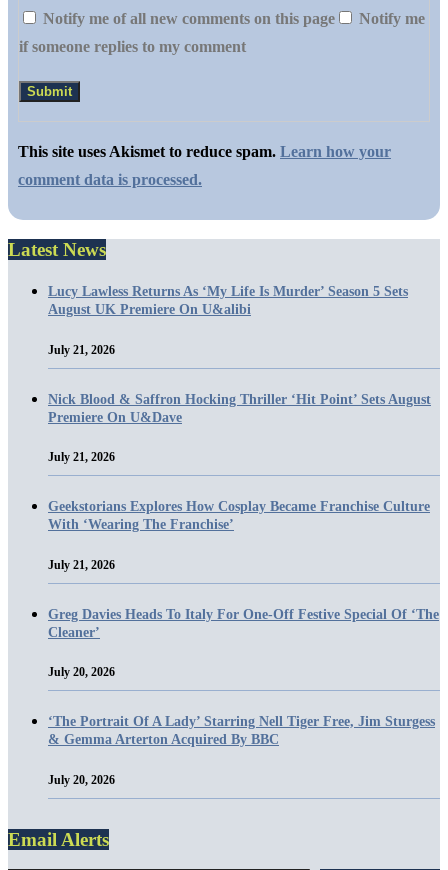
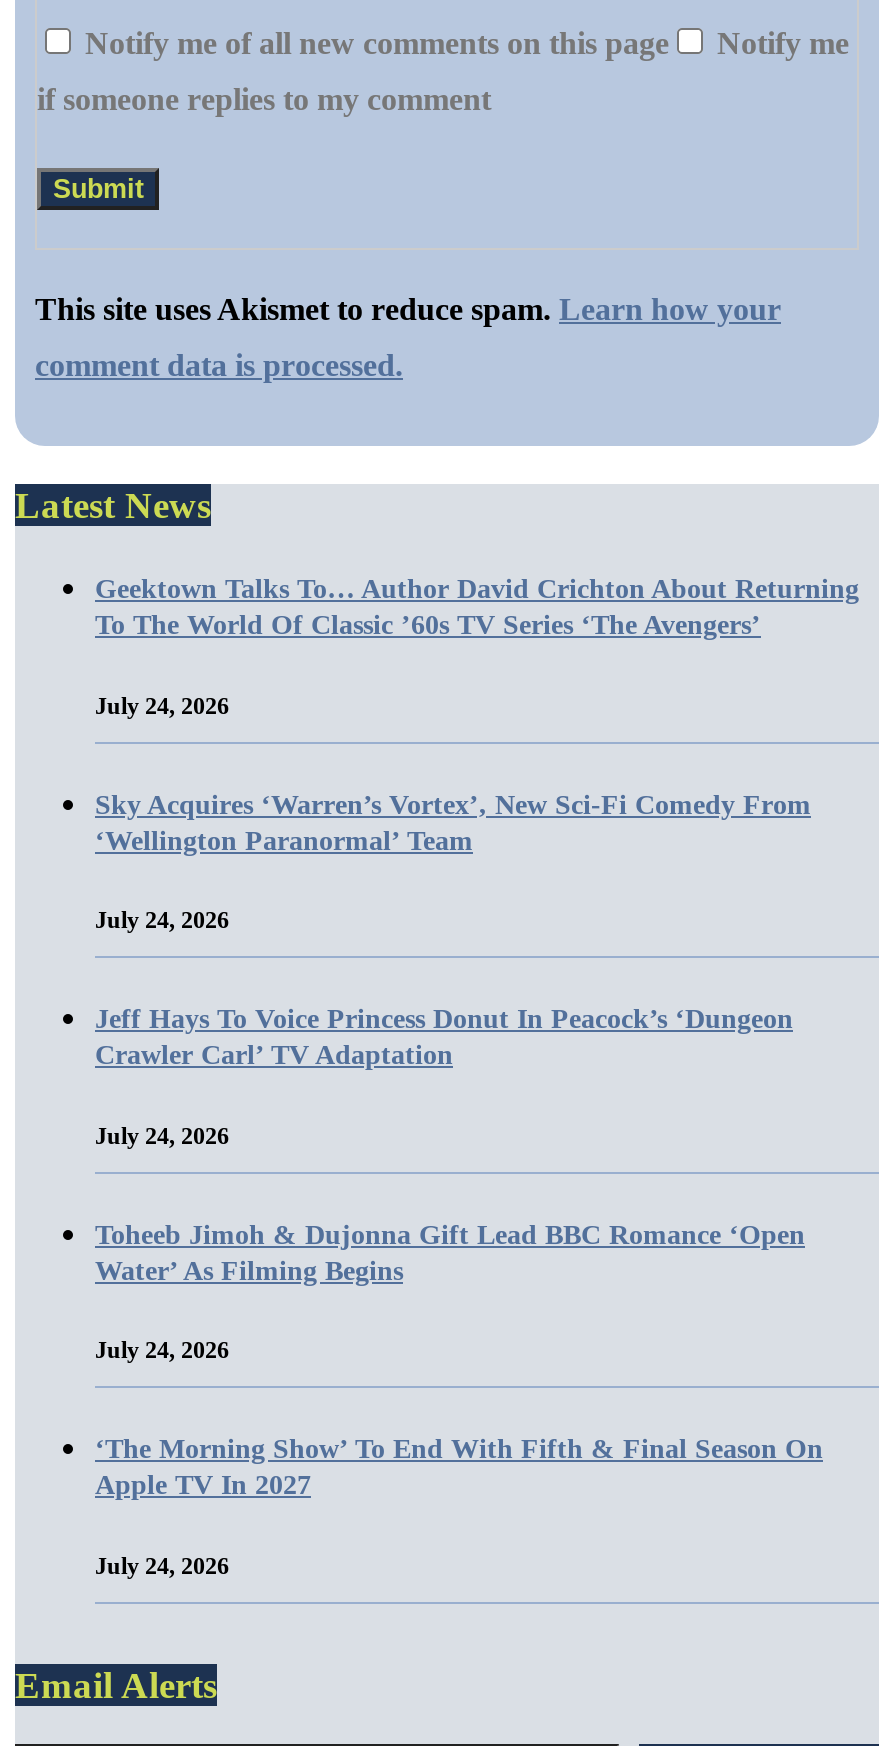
[48,284,408,317] Lucy Lawless Returns As ‘My Life Is Murder’ Season 5 Sets | August UK Premiere On U&alibi -> [95,574,859,640] Geektown Talks To… Author David Crichton About Returning | To The World Of Classic ’60s TV Series ‘The Avengers’
[48,342,115,356] July 21, 2026 -> [95,691,229,719] July 24, 2026
[48,392,431,425] Nick Blood & Saffron Hocking Thriller ‘Hit Point’ Sets August | Premiere On U&Dave -> [95,790,811,856] Sky Acquires ‘Warren’s Vortex’, New Sci-Fi Comedy From | ‘Wellington Paranormal’ Team
[48,450,115,464] July 21, 2026 -> [95,906,229,934] July 24, 2026
[48,499,430,532] Geekstorians Explores How Cosplay Became Franchise Culture | With ‘Wearing The Franchise’ -> [95,1005,793,1071] Jeff Hays To Voice Princess Donut In Peacock’s ‘Dungeon | Crawler Carl’ TV Adaptation
[48,558,115,572] July 21, 2026 -> [95,1121,229,1149] July 24, 2026
[48,607,439,640] Greg Davies Heads To Italy For One-Off Festive Special Of ‘The | Cleaner’ -> [95,1220,805,1286] Toheeb Jimoh & Dujonna Gift Lead BBC Romance ‘Open | Water’ As Filming Begins
[48,665,115,679] July 20, 2026 -> [95,1336,229,1364] July 24, 2026
[48,714,435,747] ‘The Portrait Of A Lady’ Starring Nell Tiger Free, Jim Sturgess | & Gemma Arterton Acquired By BBC -> [95,1435,823,1501] ‘The Morning Show’ To End With Fifth & Final Season On | Apple TV In 2027
[48,773,115,787] July 20, 2026 -> [95,1551,229,1579] July 24, 2026

